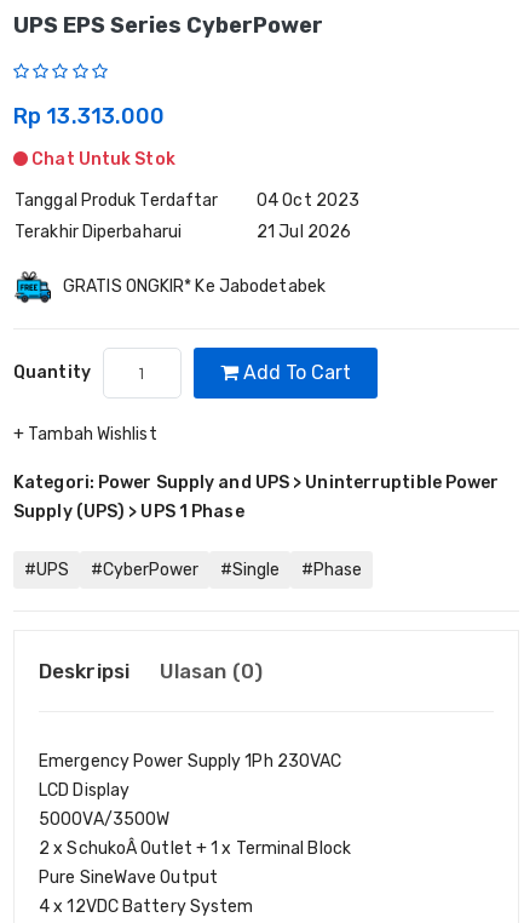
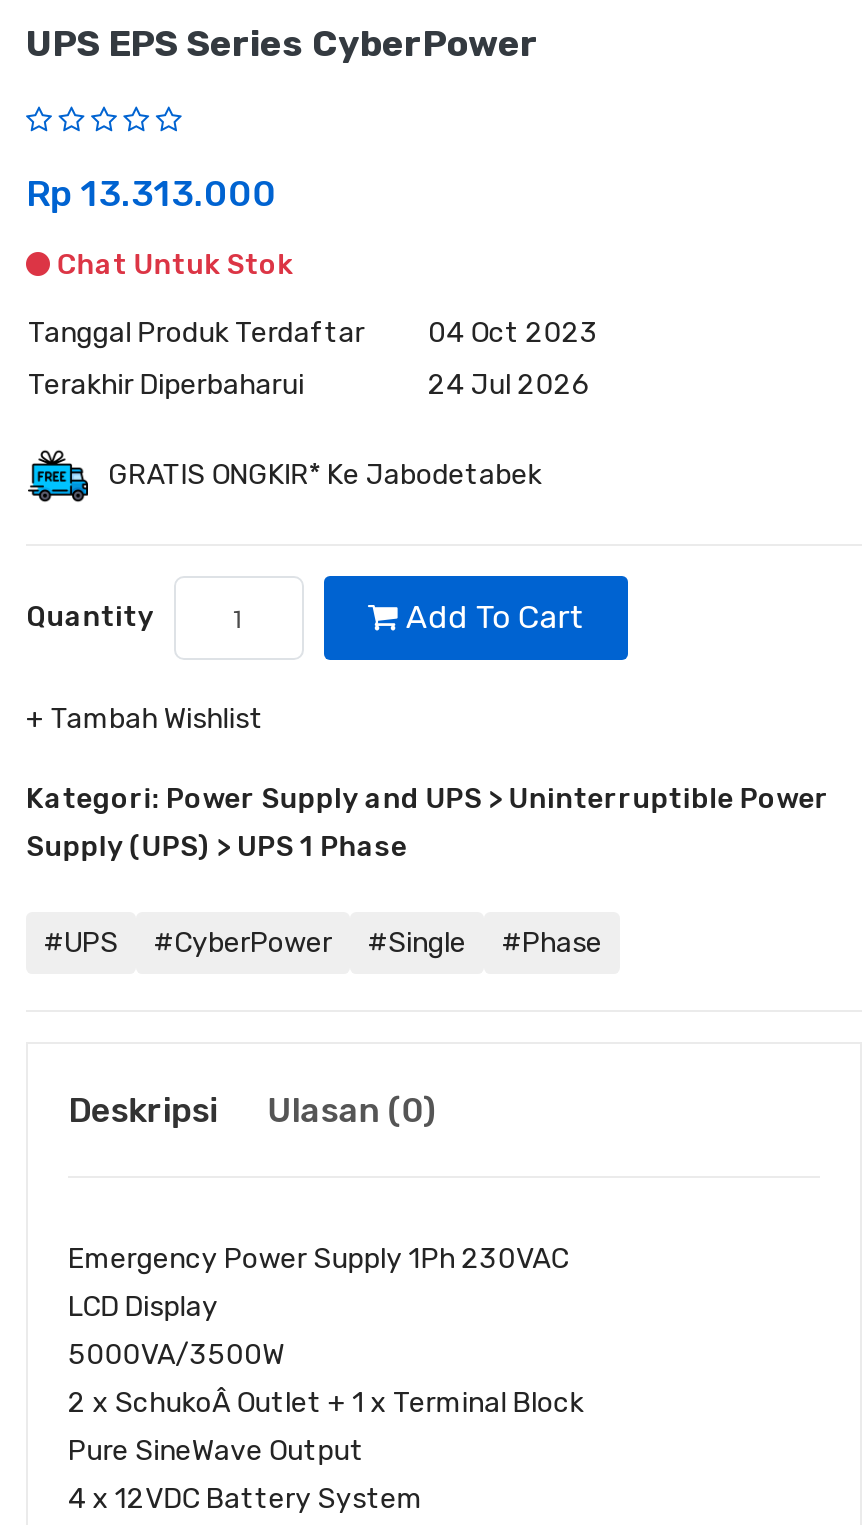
[257,222,351,242] 21 Jul 2026 -> [428,368,590,402] 24 Jul 2026

